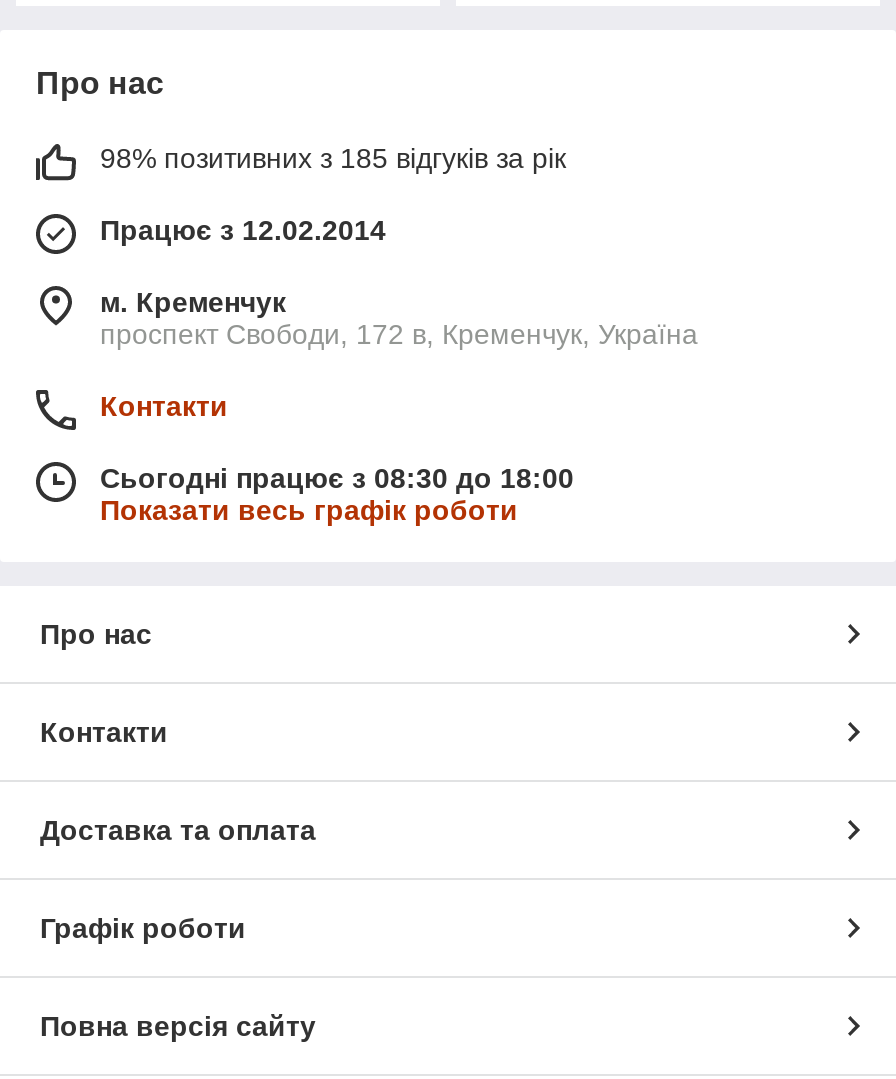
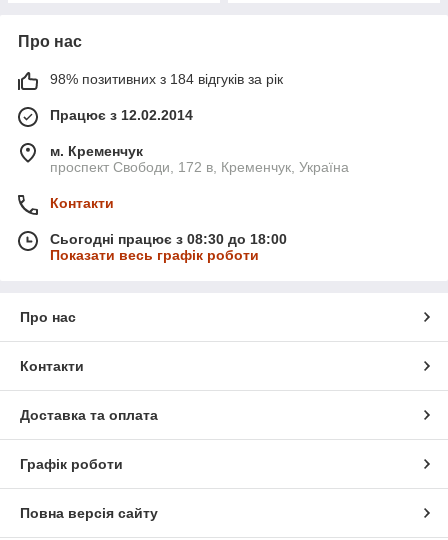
[100,141,566,173] 98% позитивних з 185 відгуків за рік -> [50,71,283,87] 98% позитивних з 184 відгуків за рік

